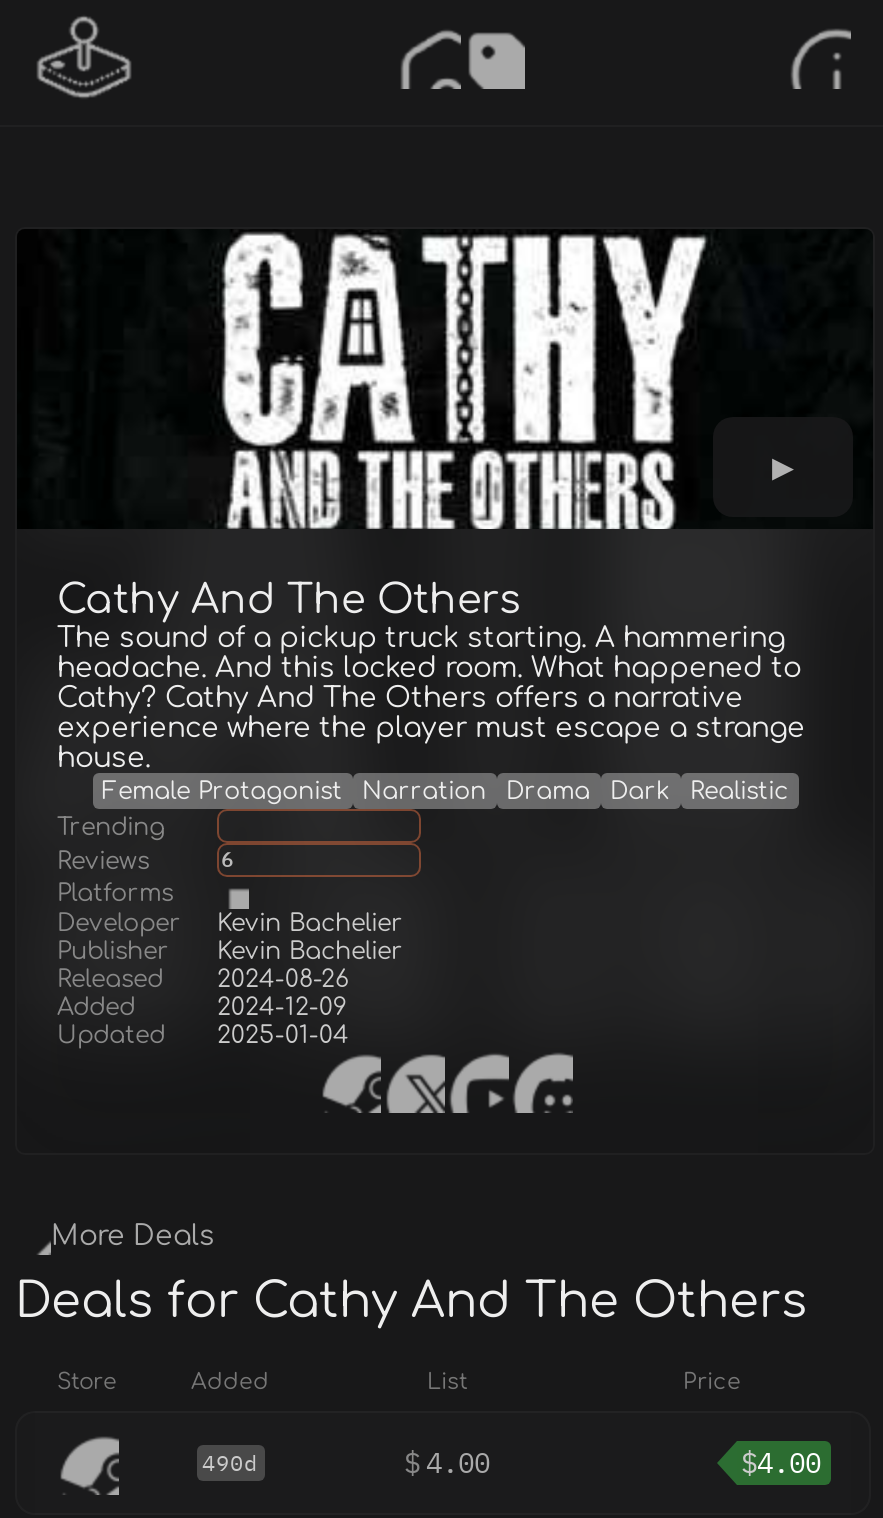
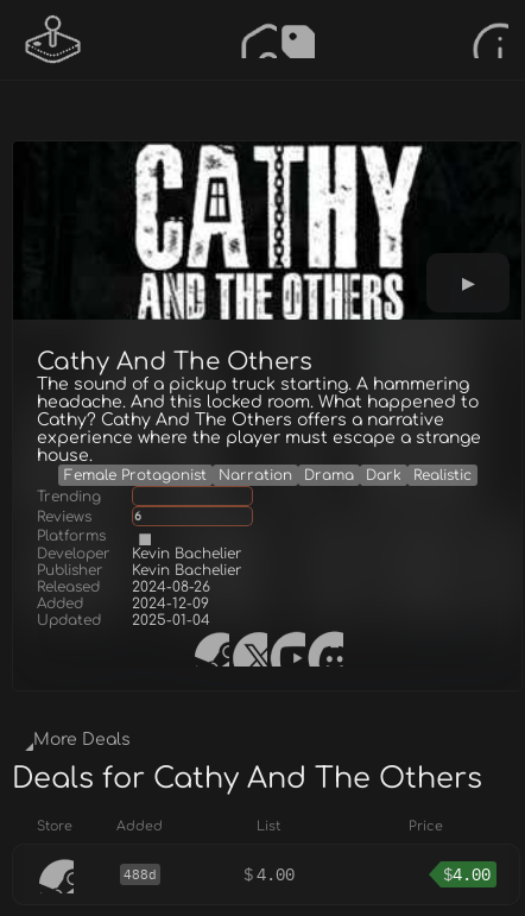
[202,1449,258,1477] 490d -> [123,866,156,883] 488d

